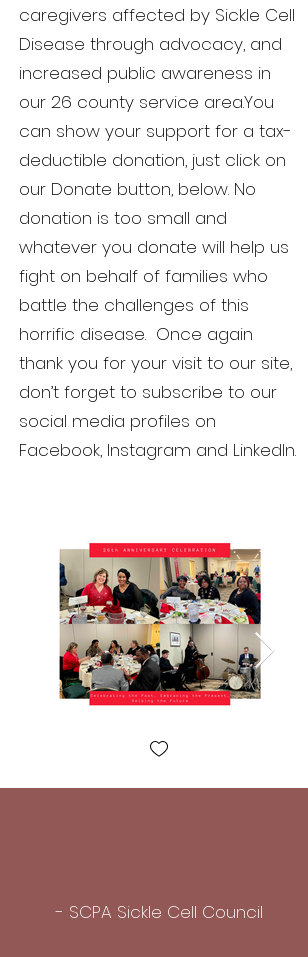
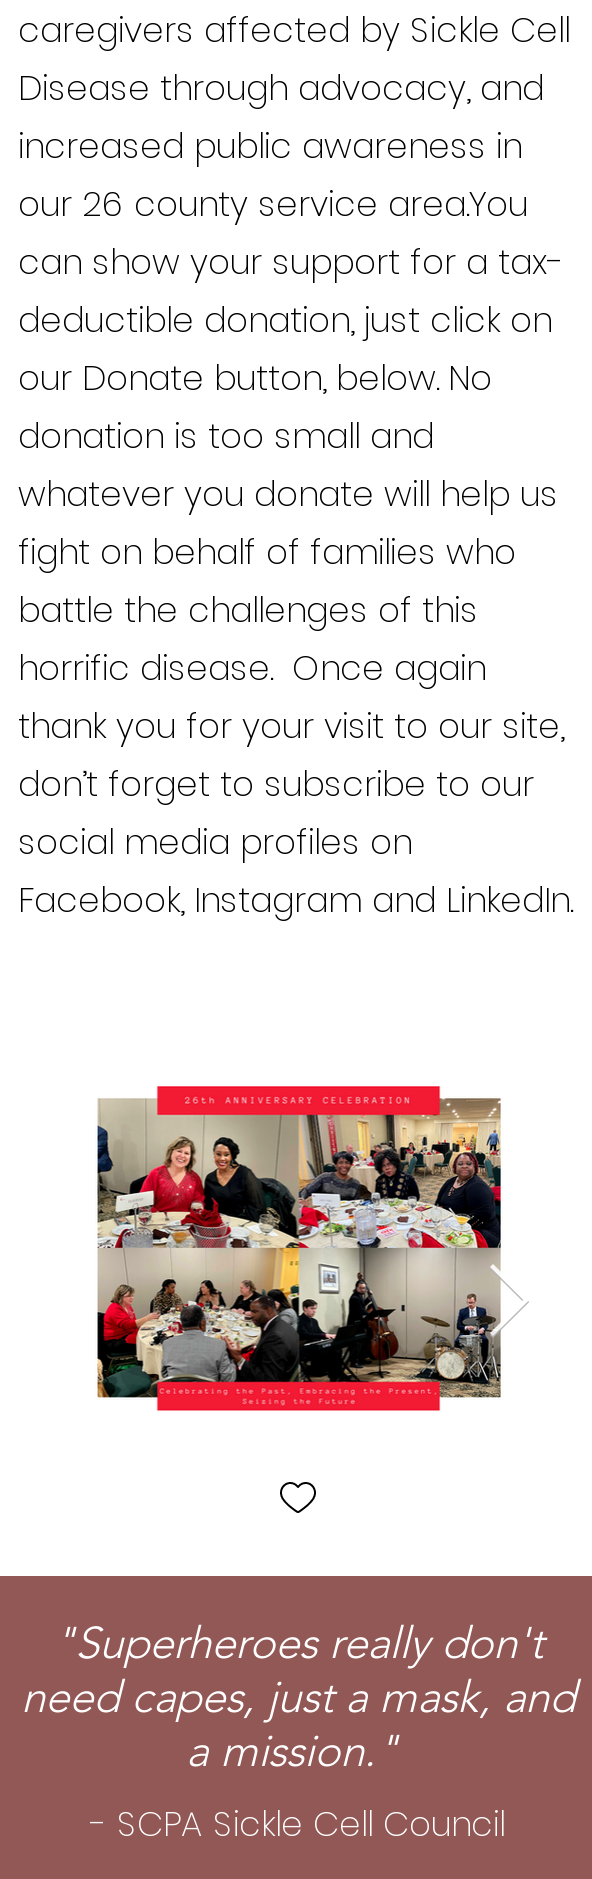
none -> [21,1616,575,1778] "Superheroes really don't | need capes, just a mask, and | a mission."

